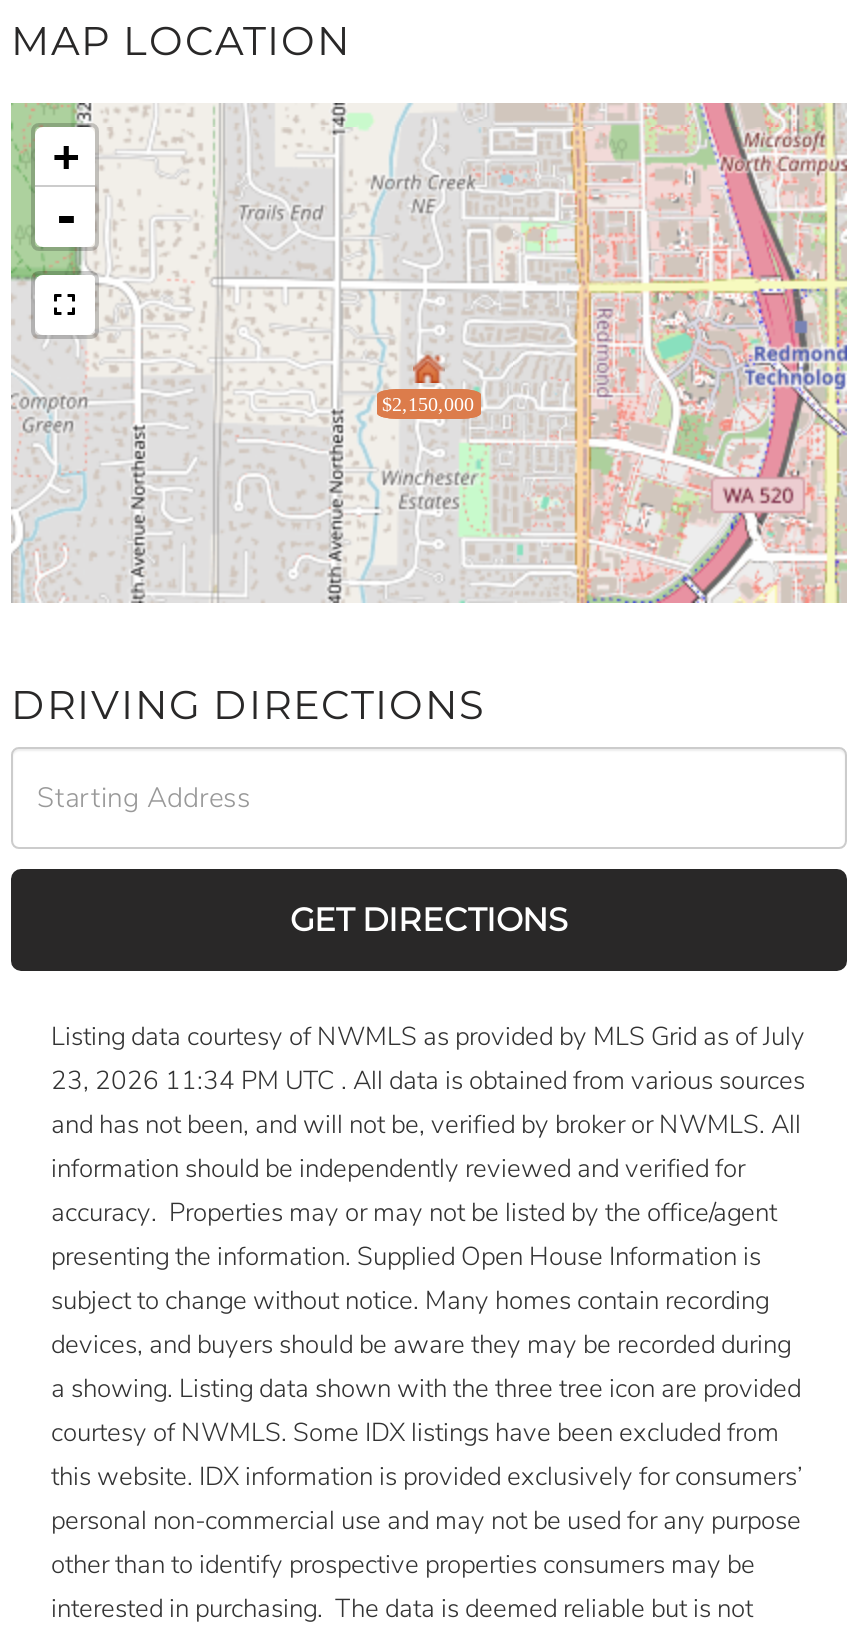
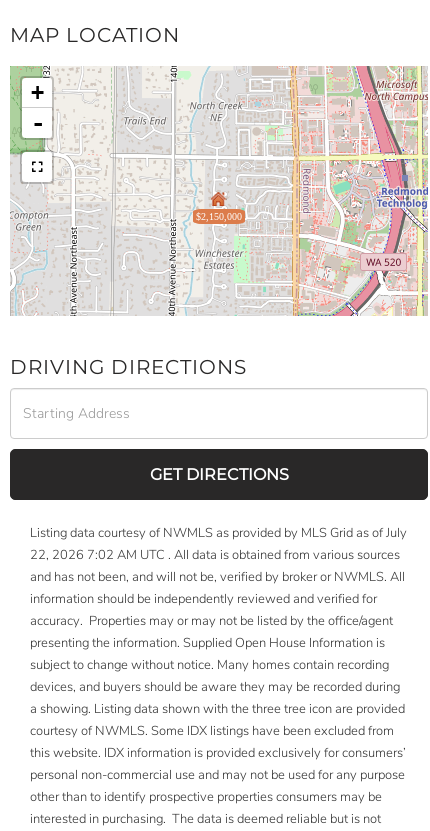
[51,1063,805,1099] 23, 2026 11:34 PM UTC . All data is obtained from various sources -> [30,546,400,564] 22, 2026 7:02 AM UTC . All data is obtained from various sources

